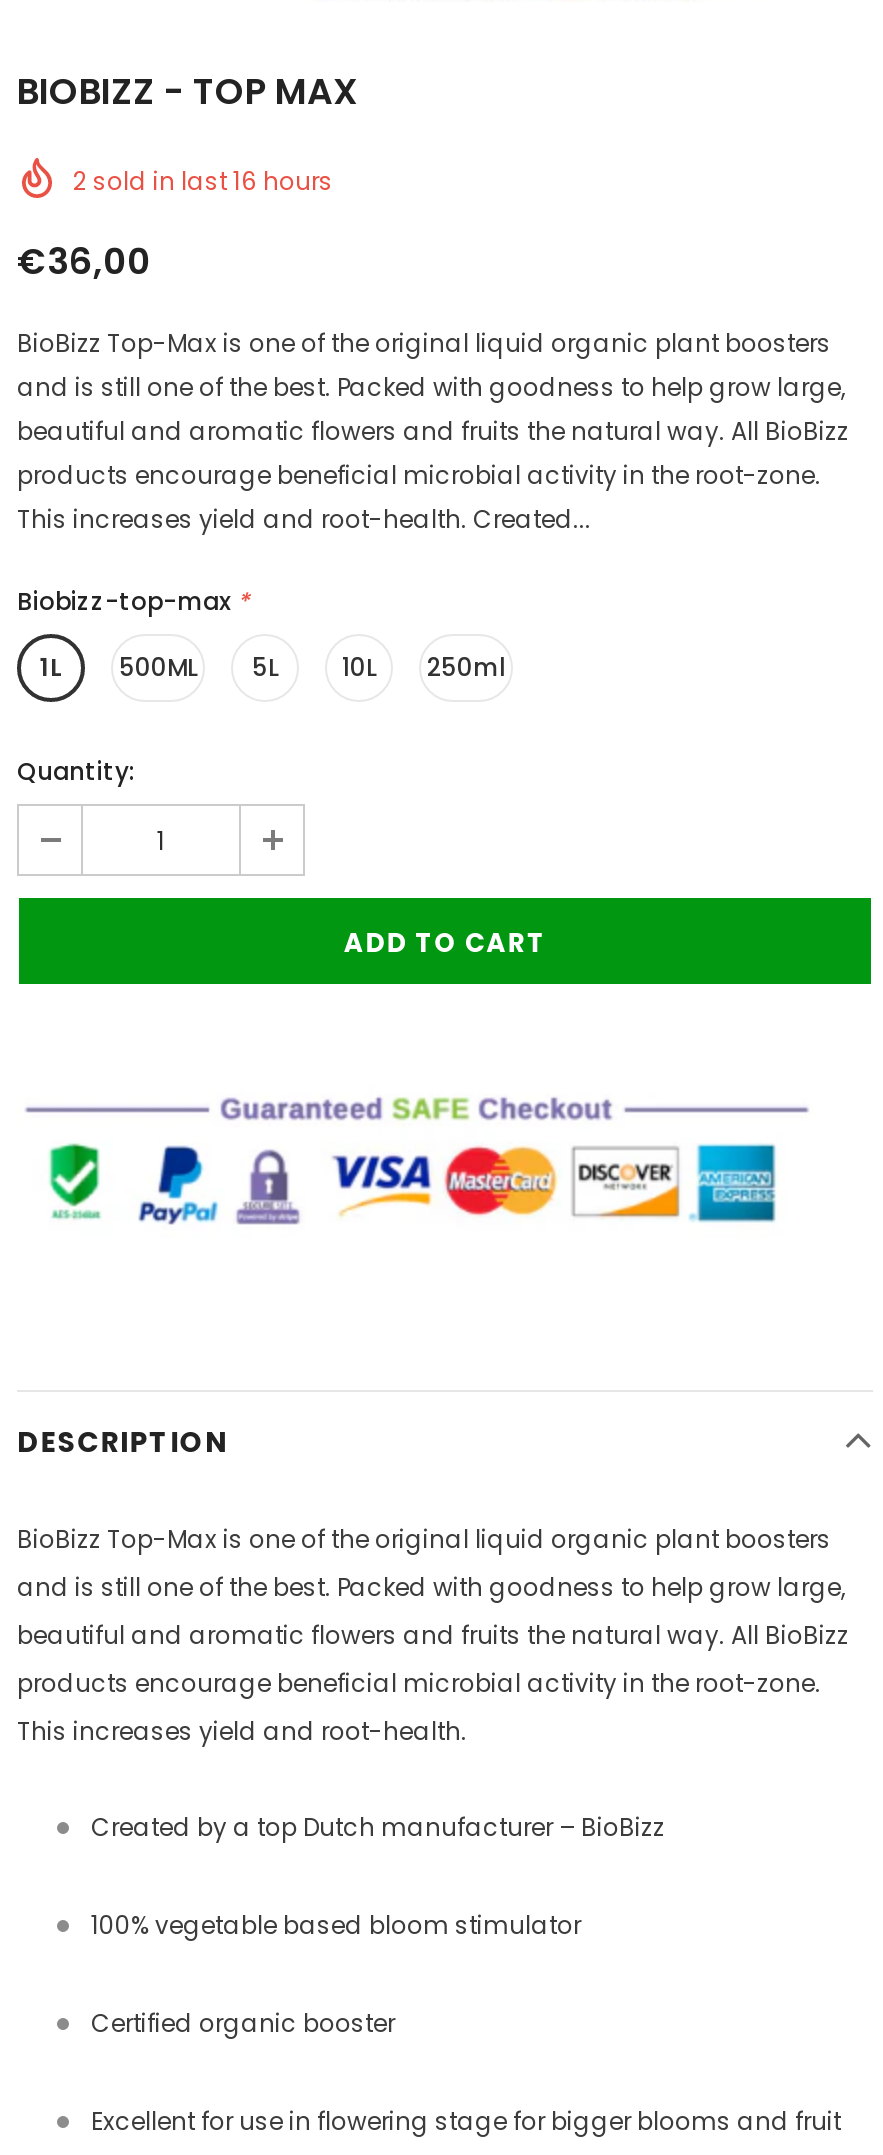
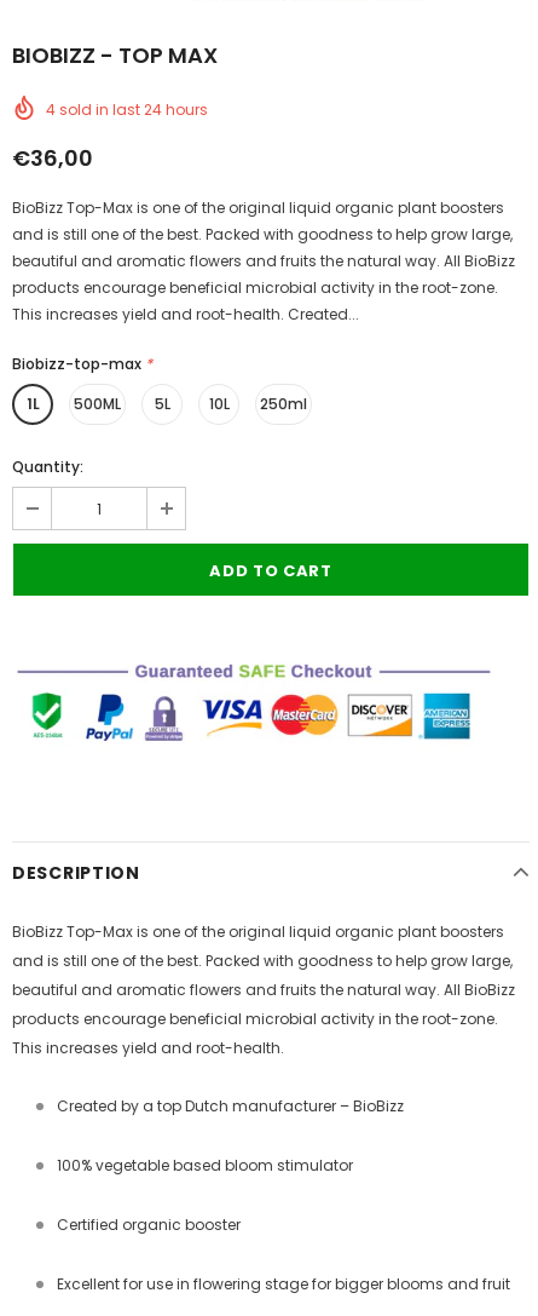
[73,164,333,198] 2 sold in last 16 hours -> [46,99,208,120] 4 sold in last 24 hours

